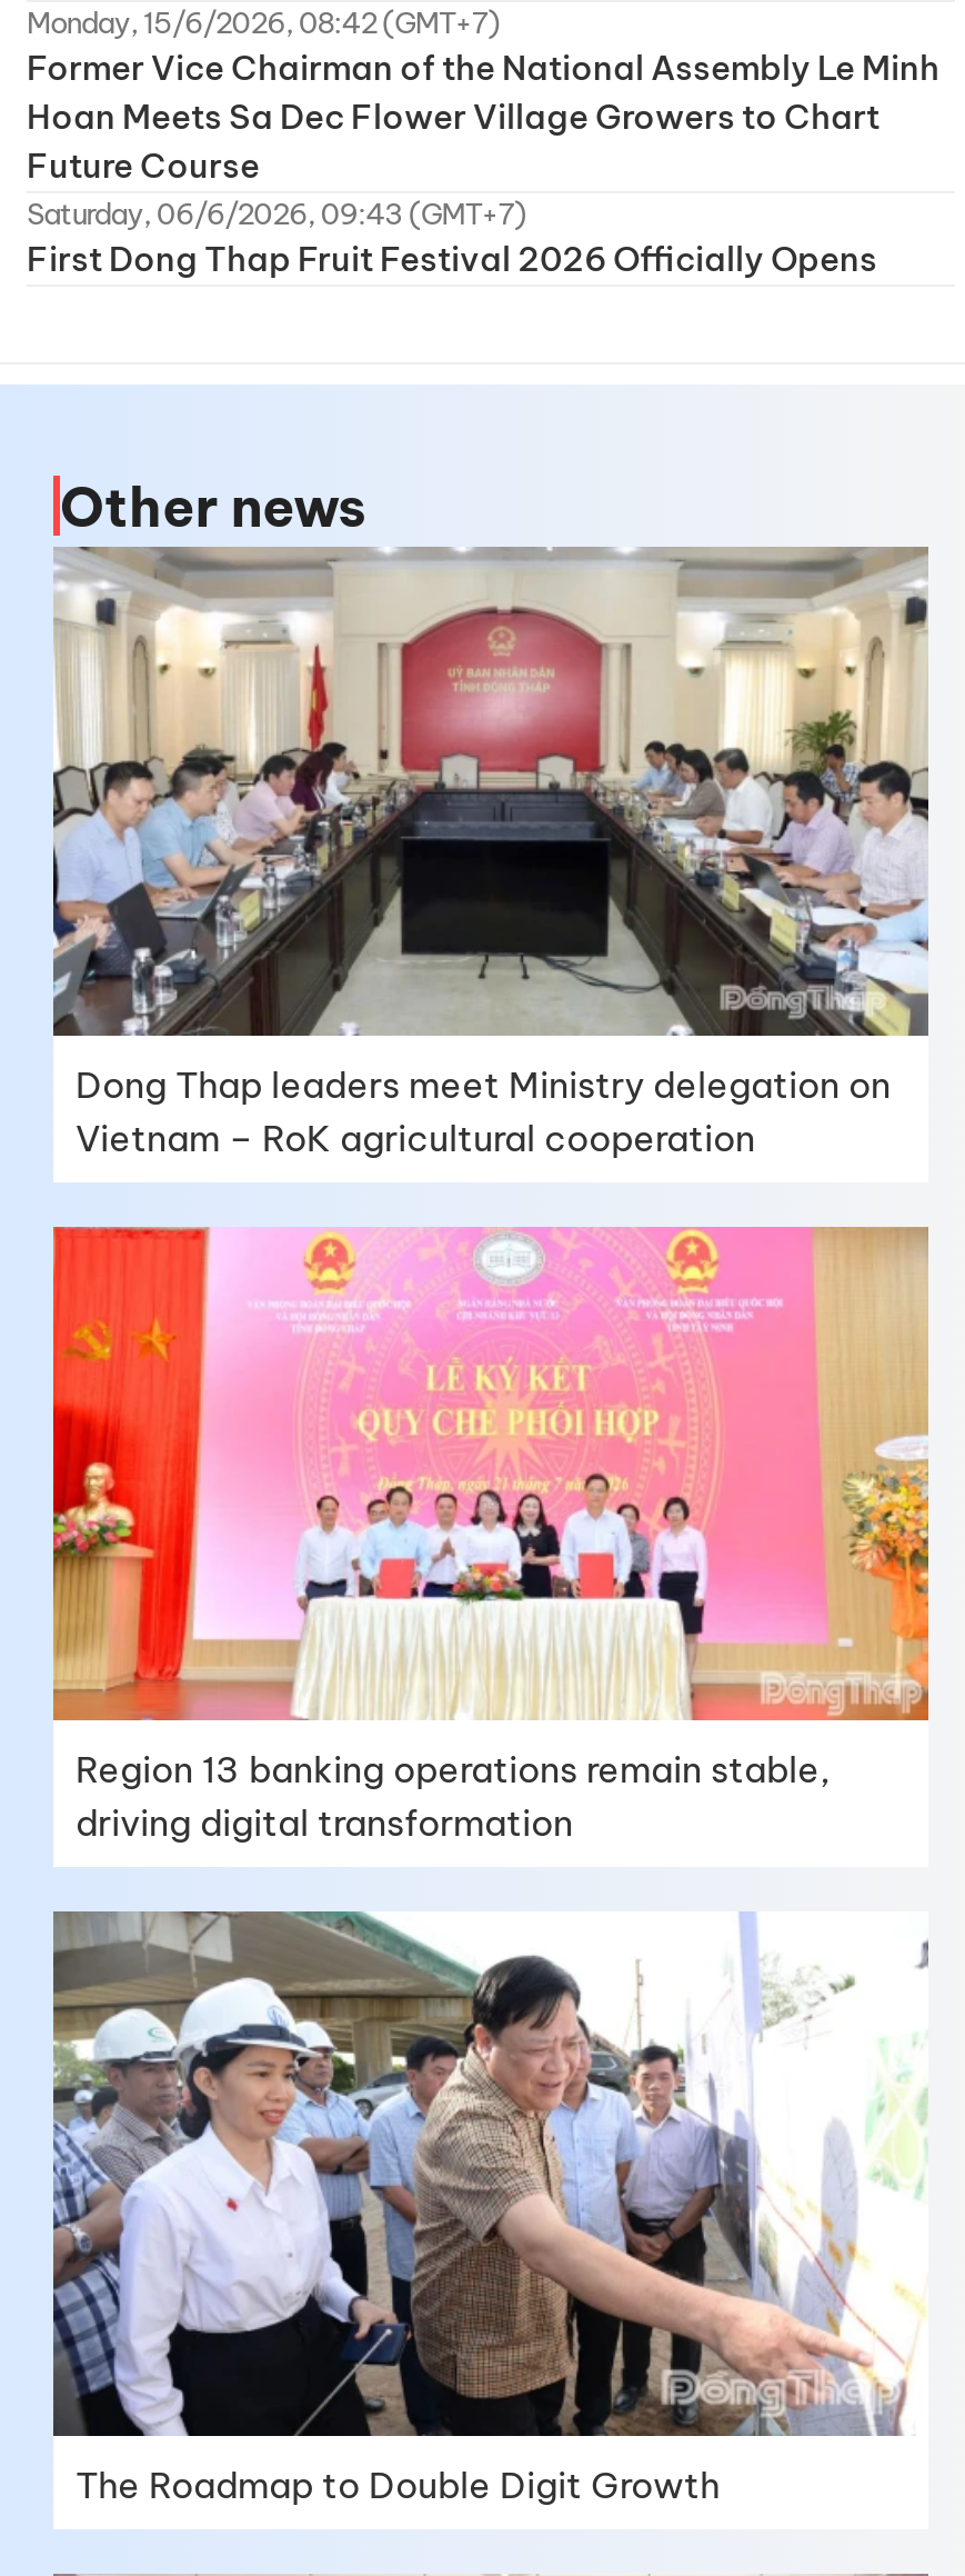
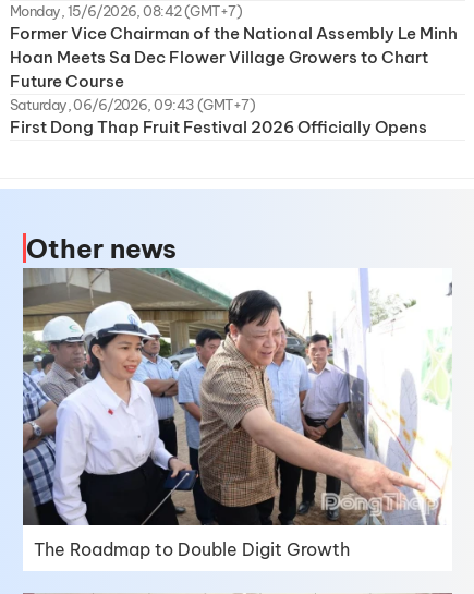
[51,545,931,1160] [image] | Dong Thap leaders meet Ministry delegation on | Vietnam – RoK agricultural cooperation -> none
[51,1225,931,1845] [image] | Region 13 banking operations remain stable, | driving digital transformation -> none

